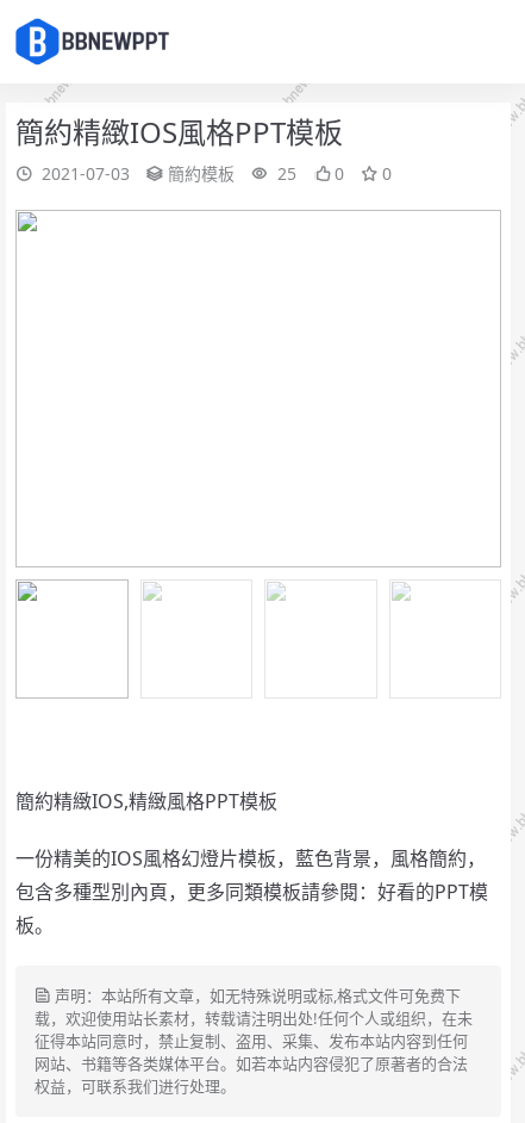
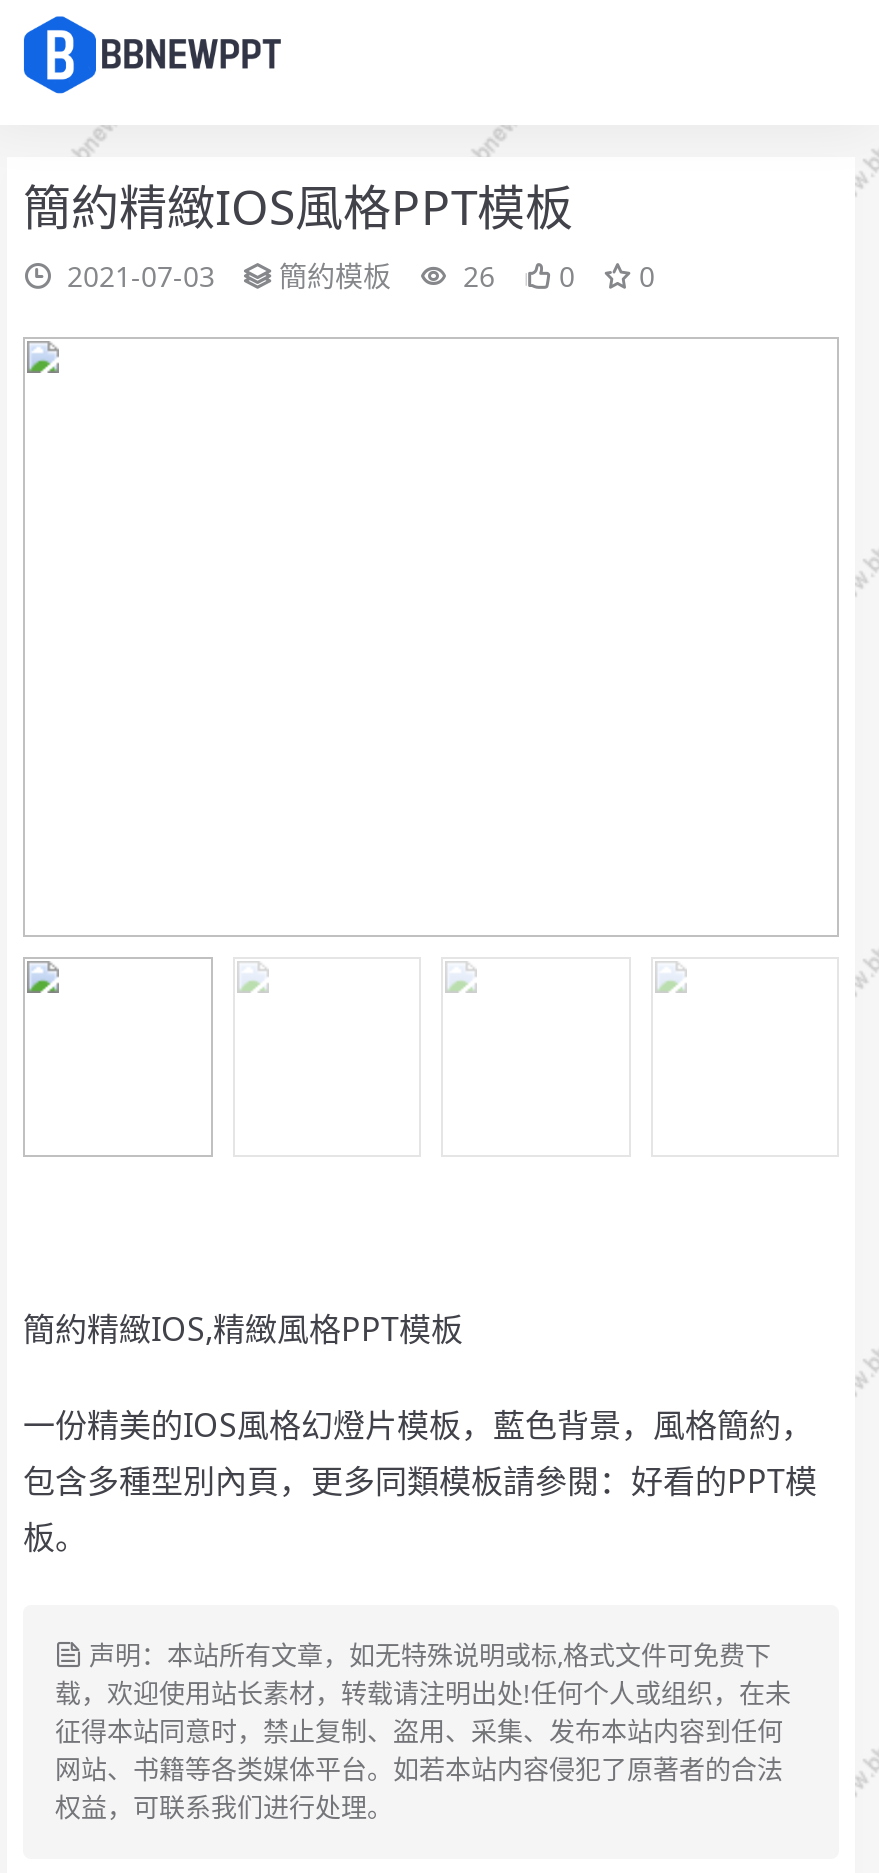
[42,162,392,185] 2021-07-03 簡約模板 25 0 0 -> [67,257,655,295] 2021-07-03 簡約模板 26 0 0

